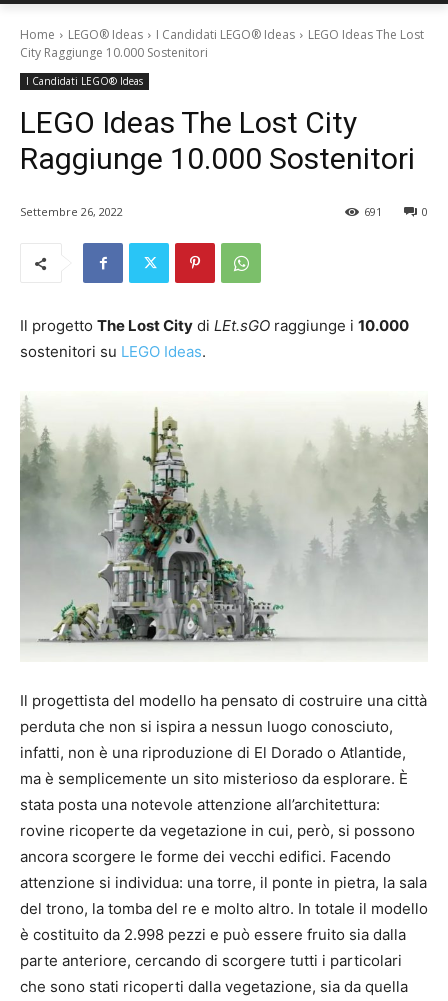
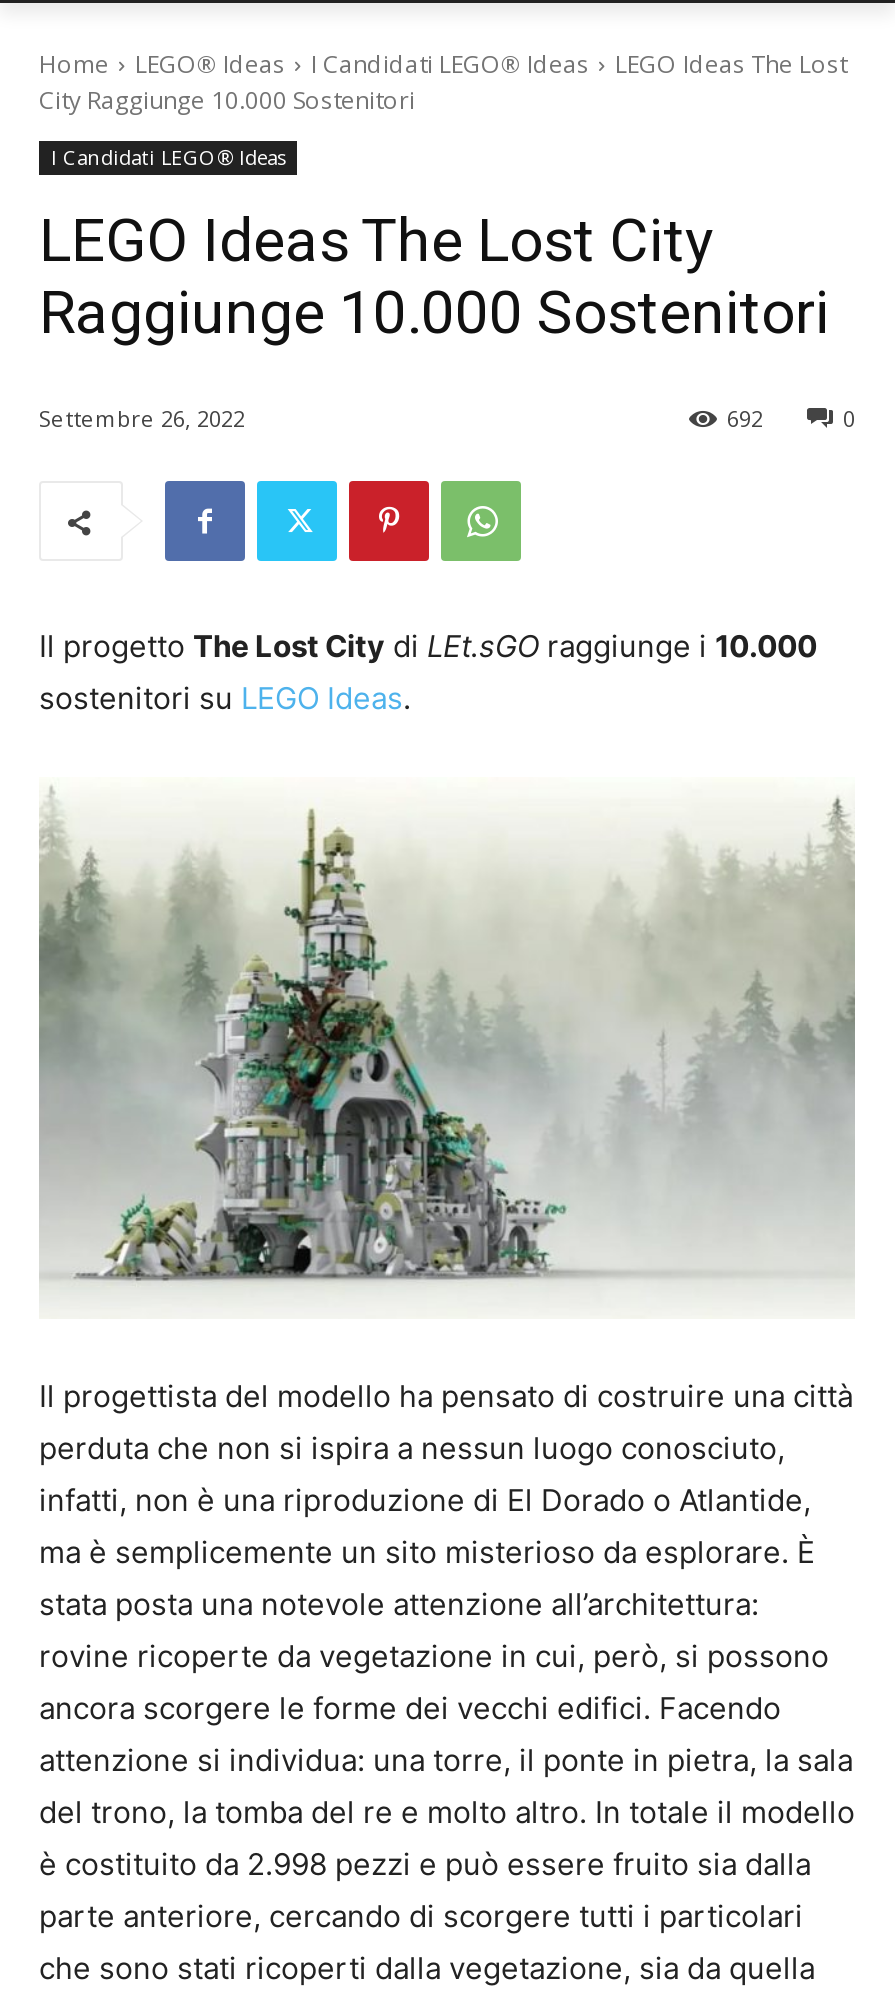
[364,204,382,219] 691 -> [727,403,763,433] 692

